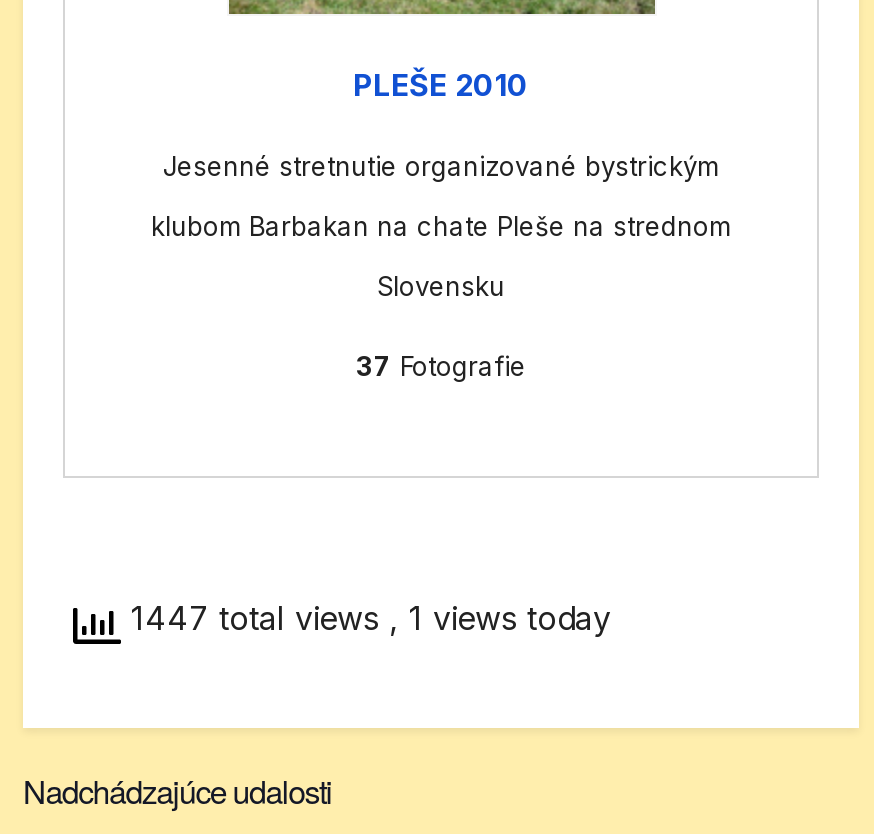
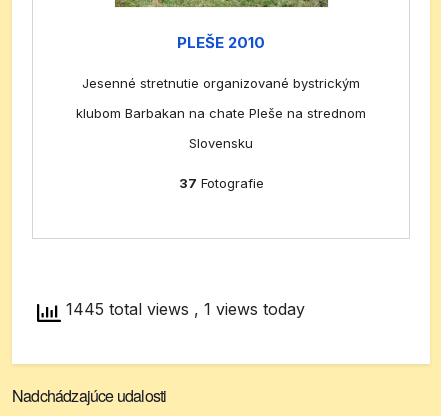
[121,599,611,639] 1447 total views, 1 views today -> [61,299,305,319] 1445 total views, 1 views today

